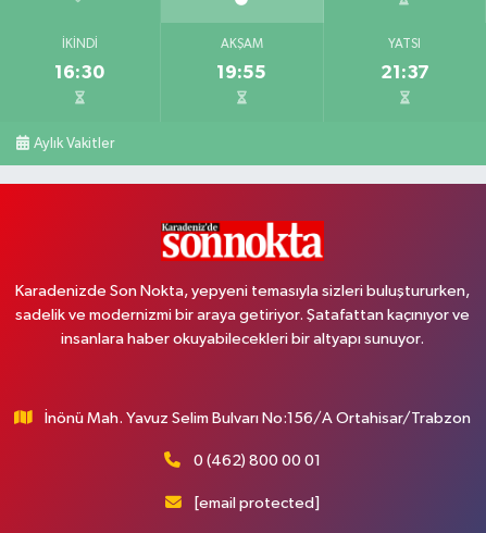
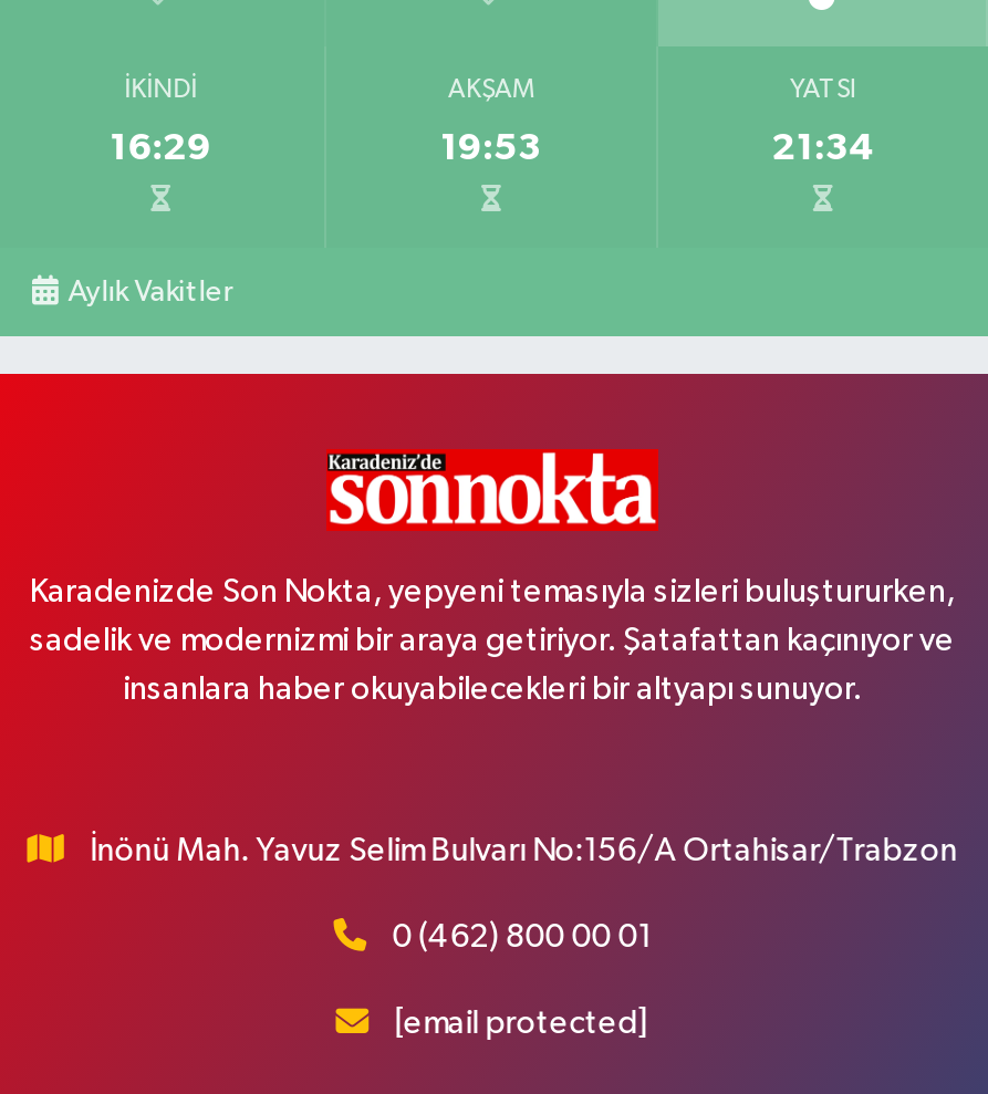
[55,63,105,82] 16:30 -> [110,128,212,166] 16:29
[217,63,267,82] 19:55 -> [440,128,542,166] 19:53
[380,63,429,82] 21:37 -> [772,128,874,166] 21:34

